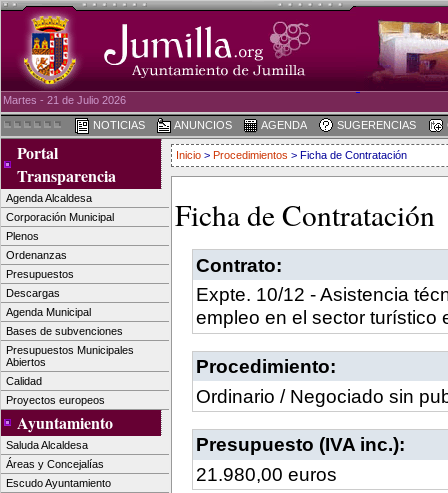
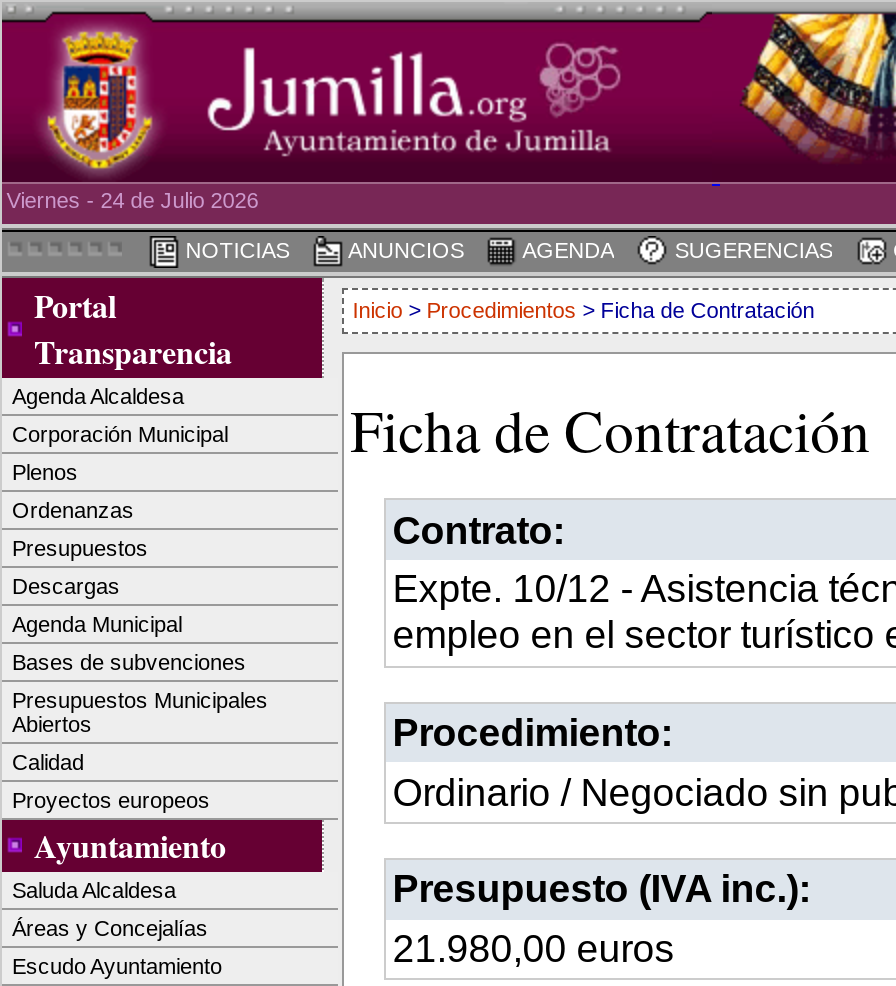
[373,6,445,77] [image] -> [742,12,890,154] [image]
[3,94,126,106] Martes - 21 de Julio 2026 -> [6,188,258,212] Viernes - 24 de Julio 2026

